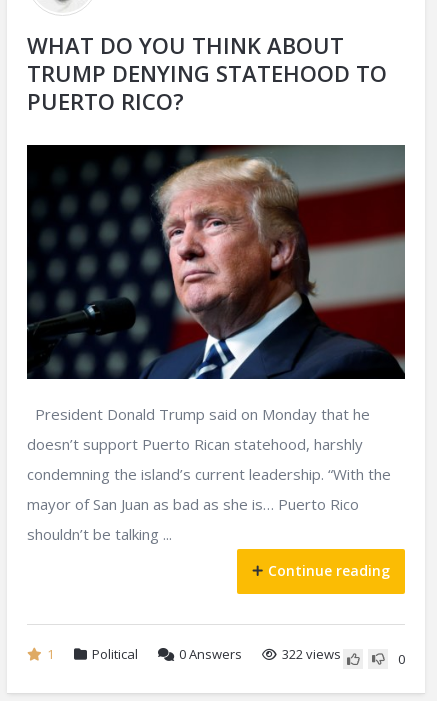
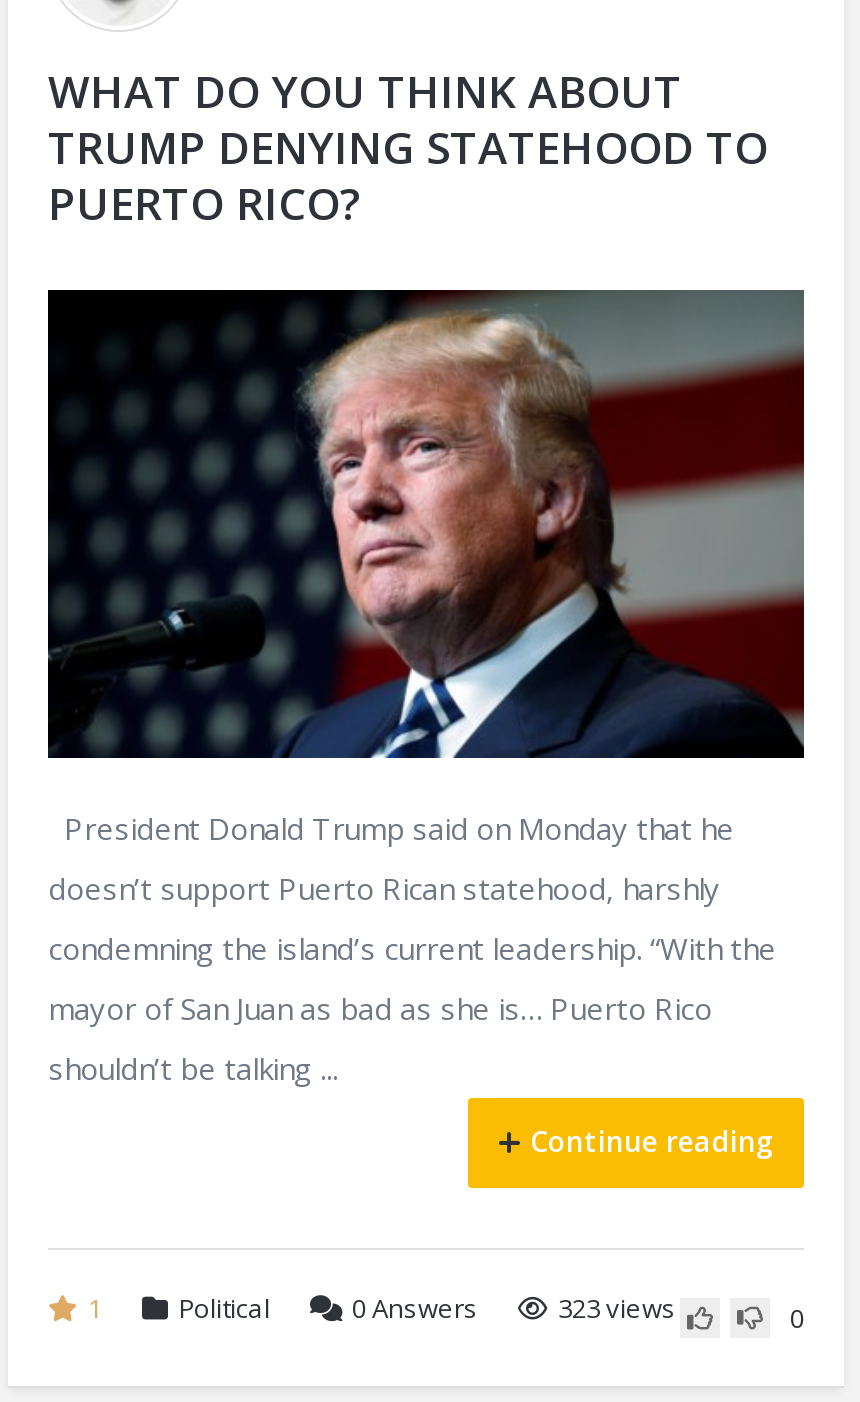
[282,645,341,663] 322 views -> [558,1289,676,1325] 323 views

